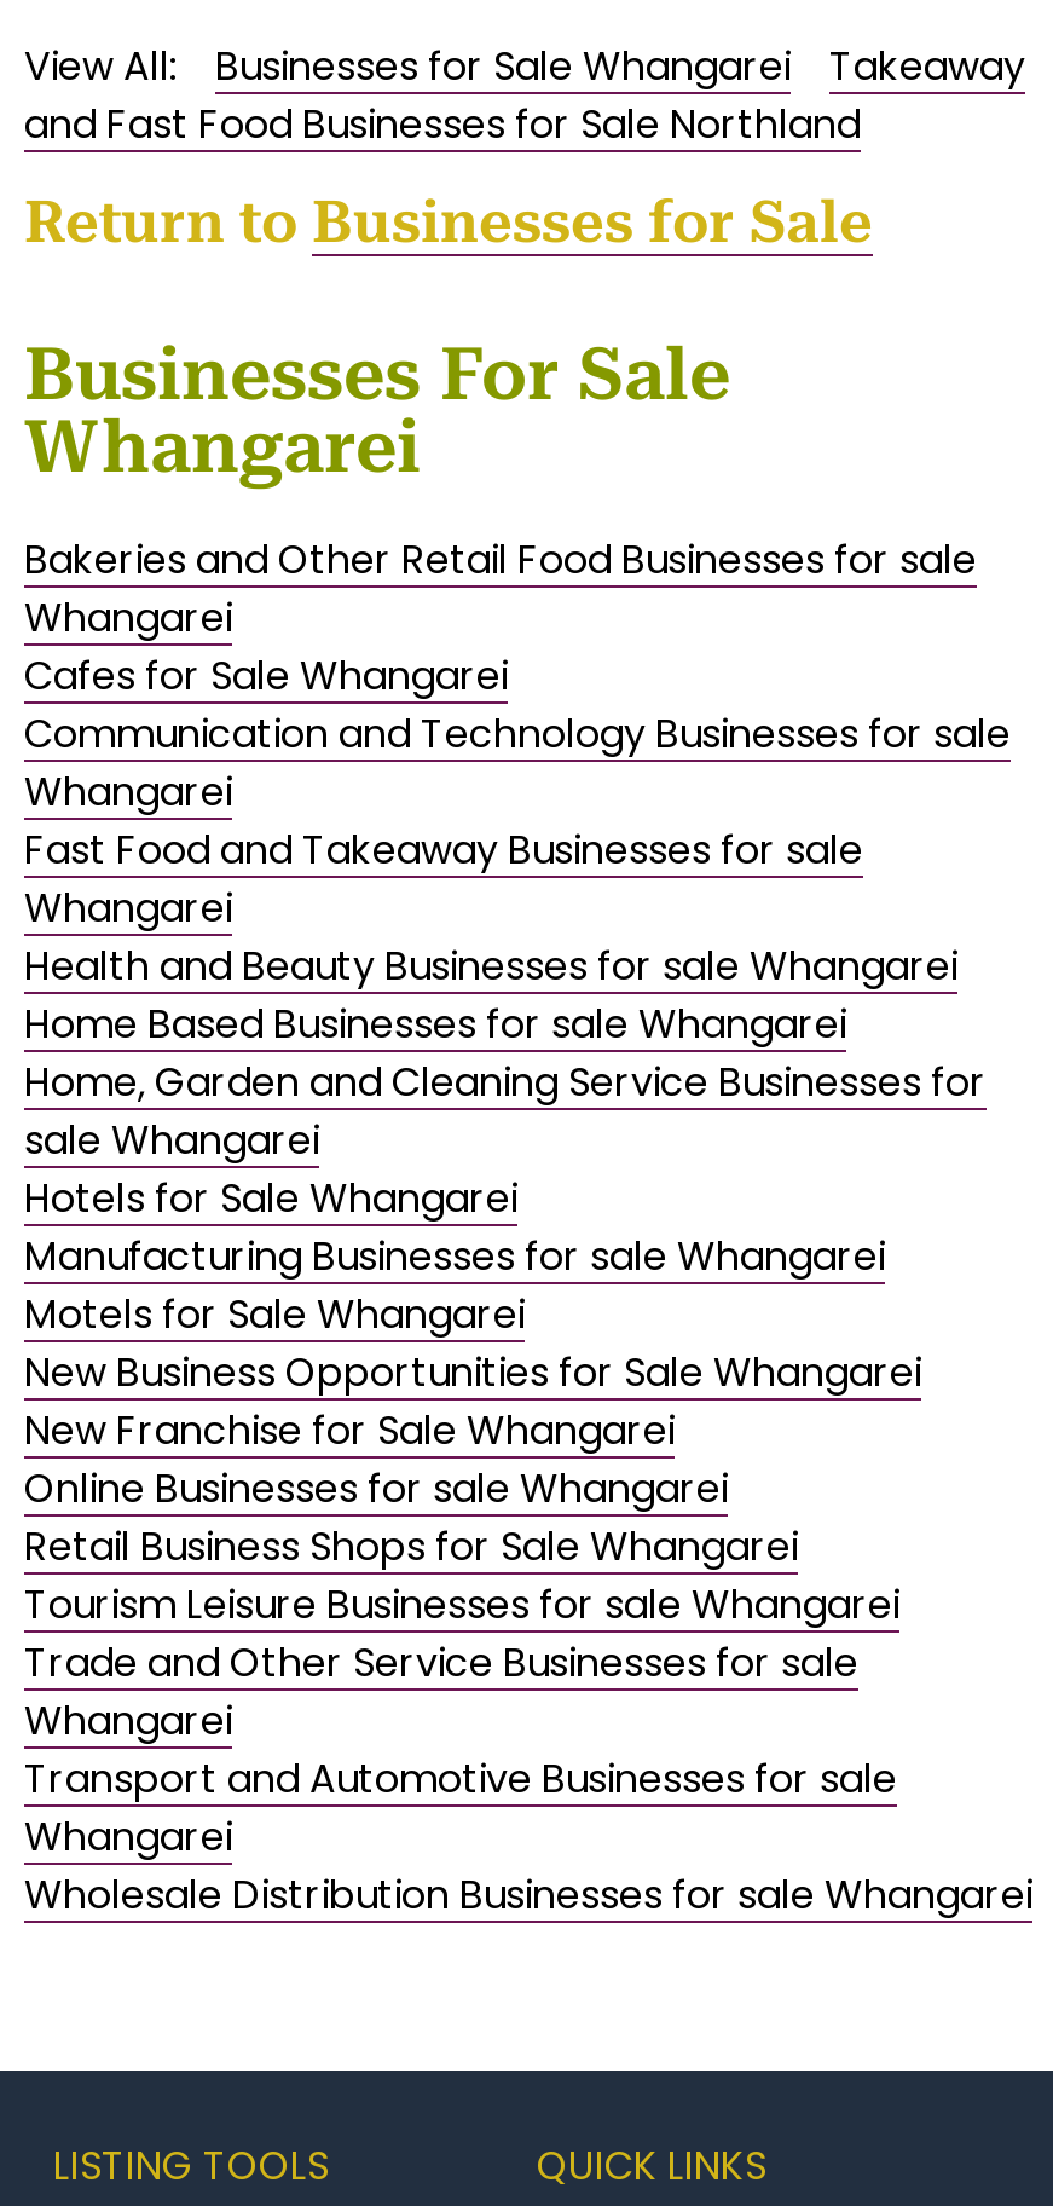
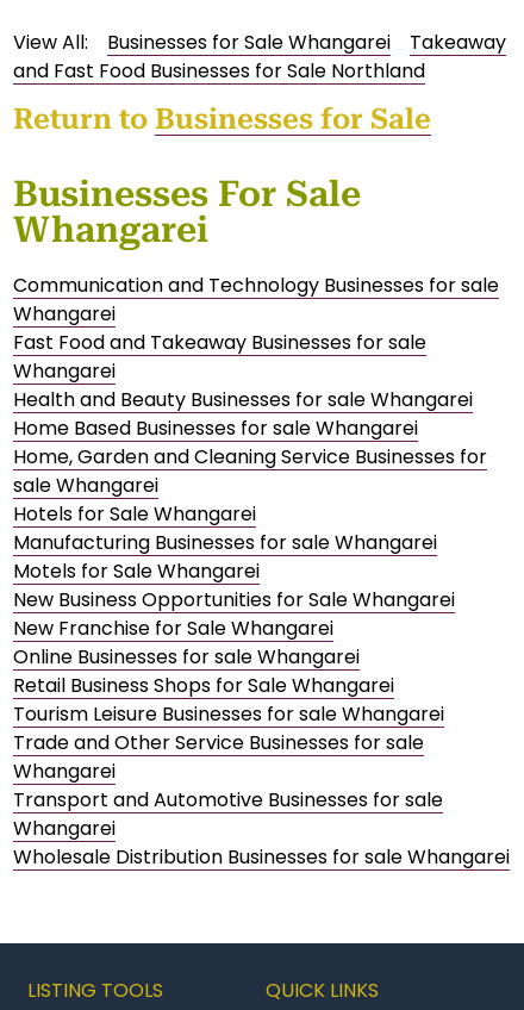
[24,533,977,704] Bakeries and Other Retail Food Businesses for sale | Whangarei | Cafes for Sale Whangarei -> none

